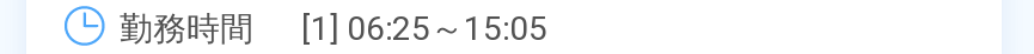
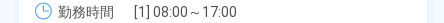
[120,9,547,47] 勤務時間 [1] 06:25～15:05 -> [58,4,237,20] 勤務時間 [1] 08:00～17:00

